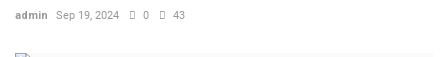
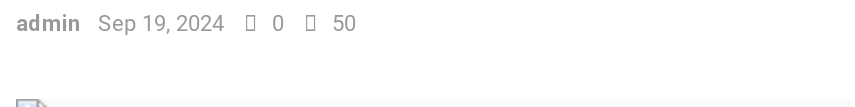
[15,9,185,22] admin Sep 19, 2024 0 43 -> [16,11,356,37] admin Sep 19, 2024 0 50

